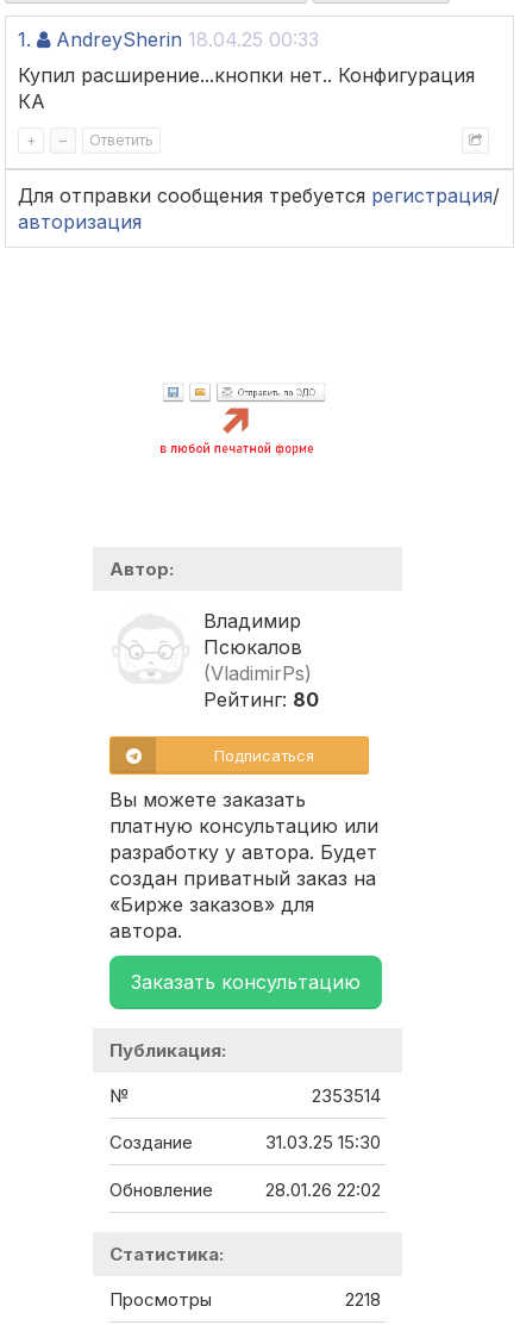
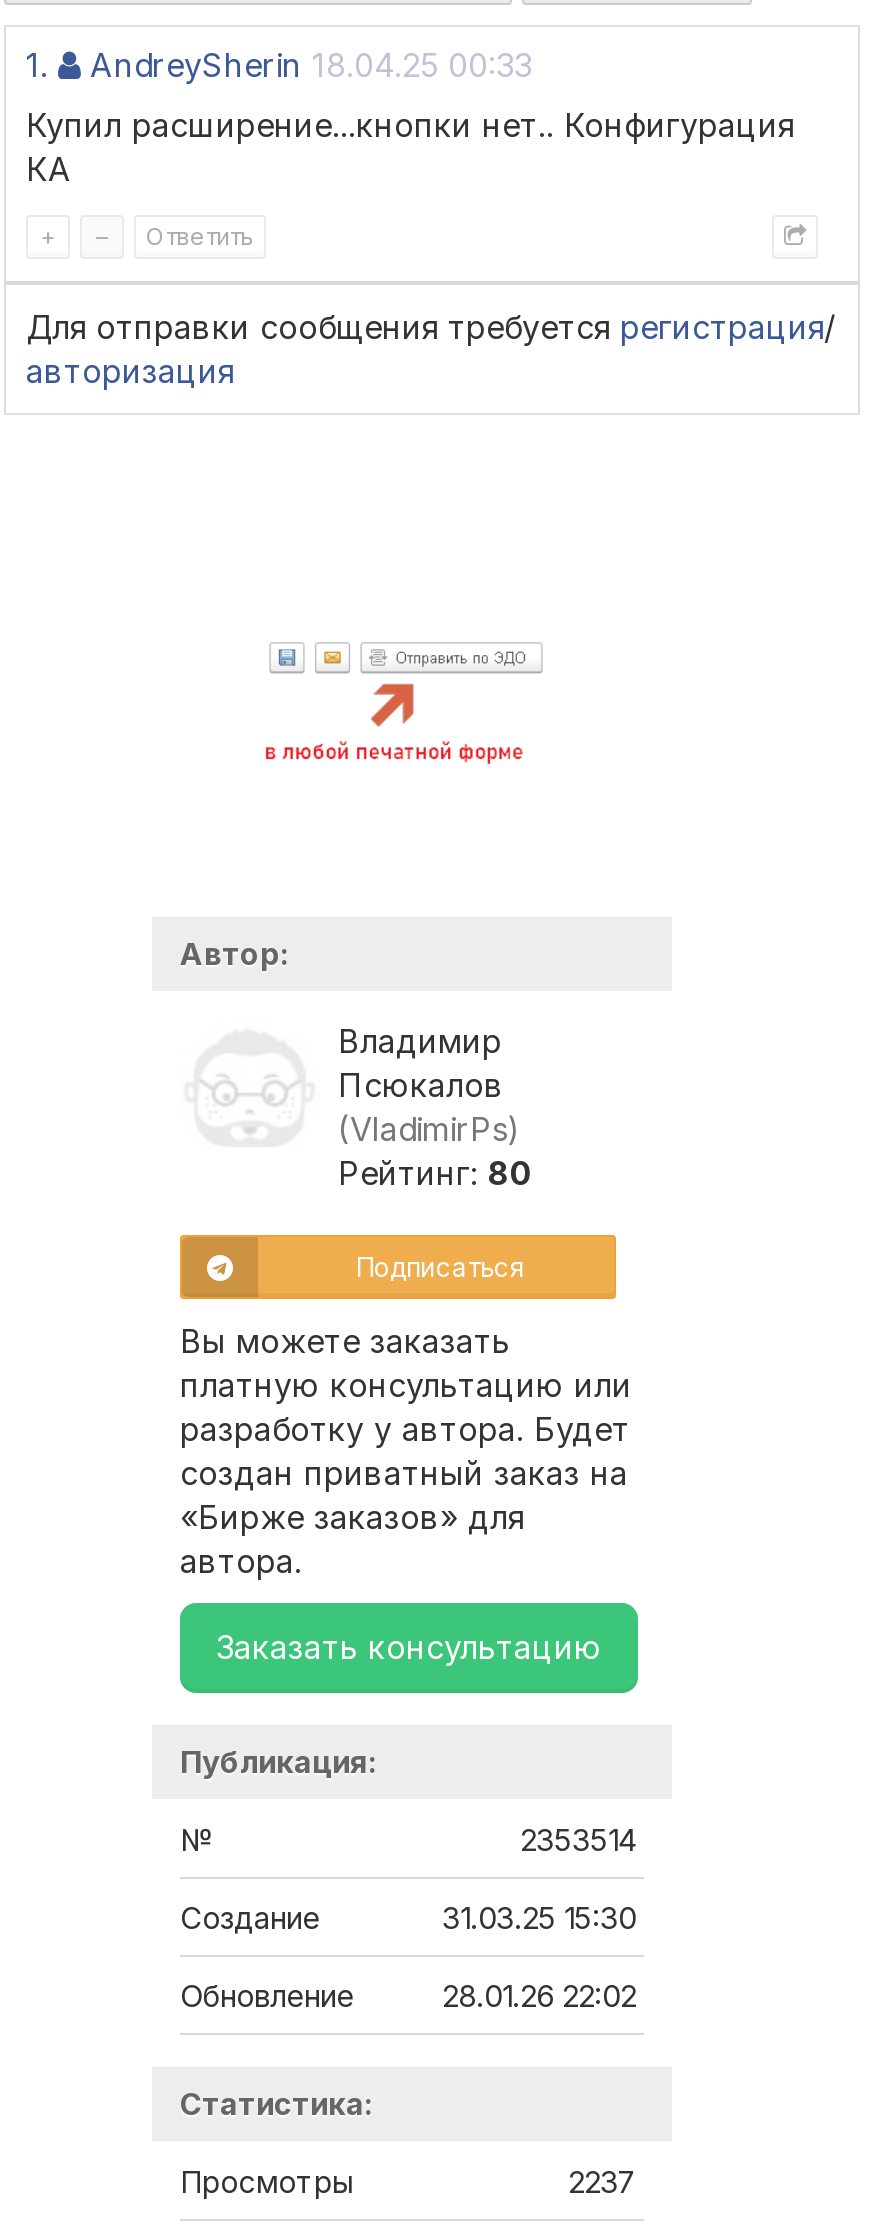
[345,1288,381,1311] 2218 -> [568,2162,636,2200] 2237

